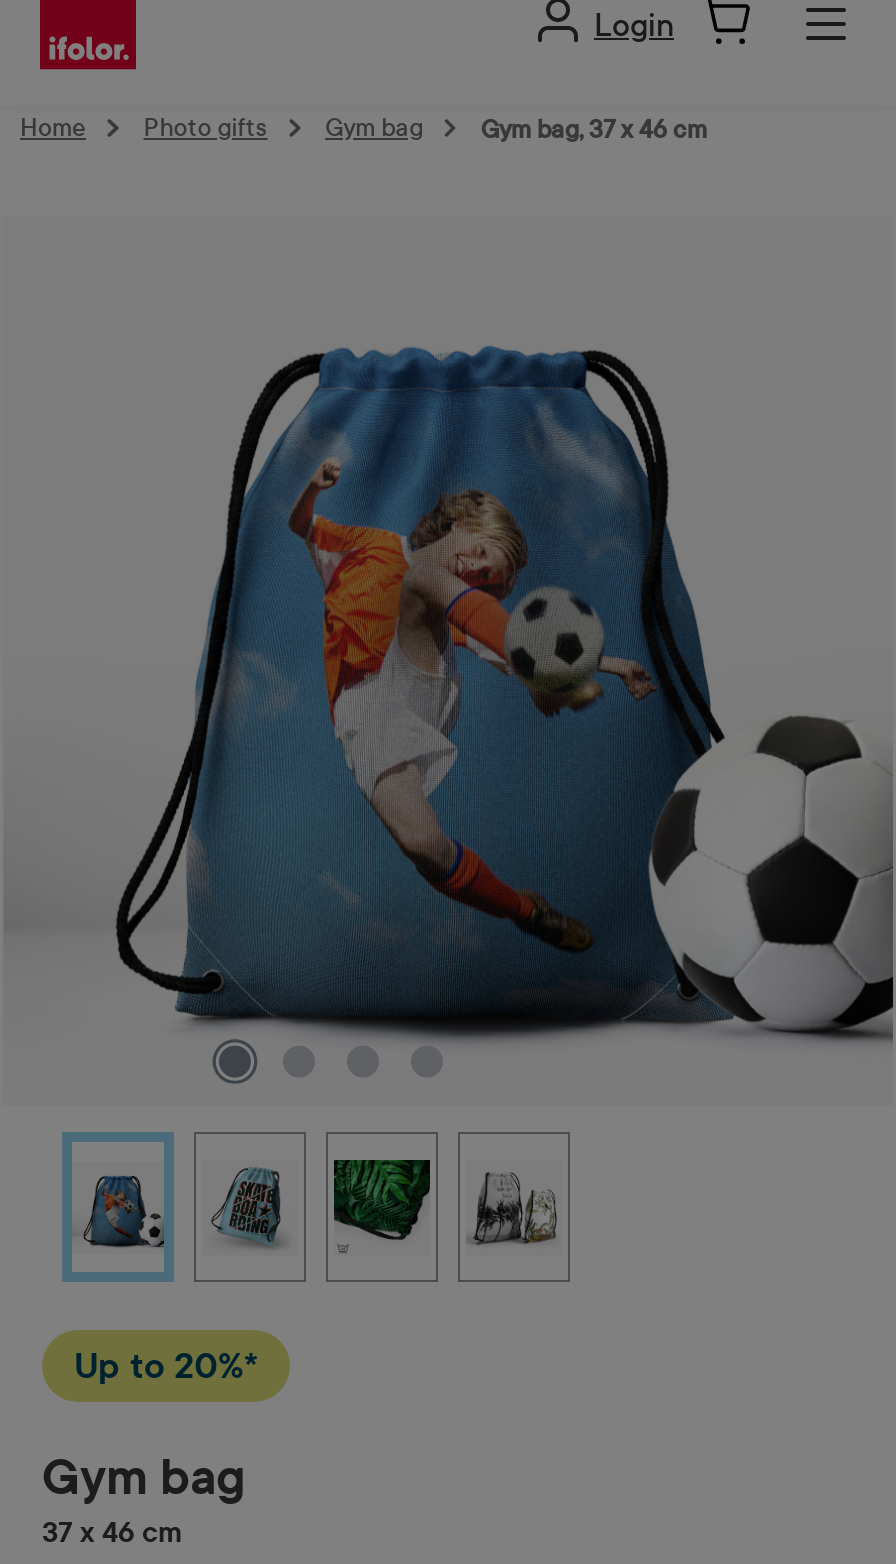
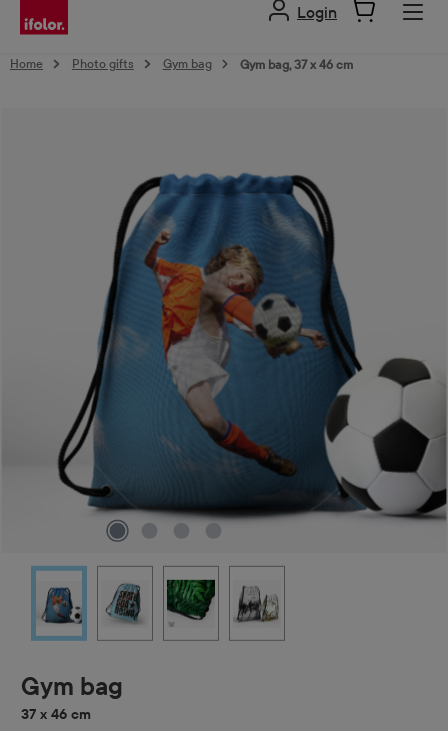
[74,1346,258,1386] Up to 20%* -> none

